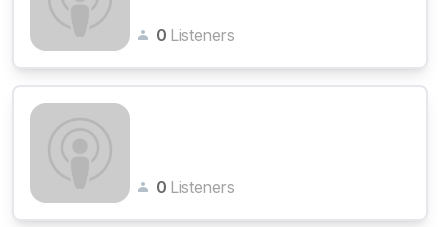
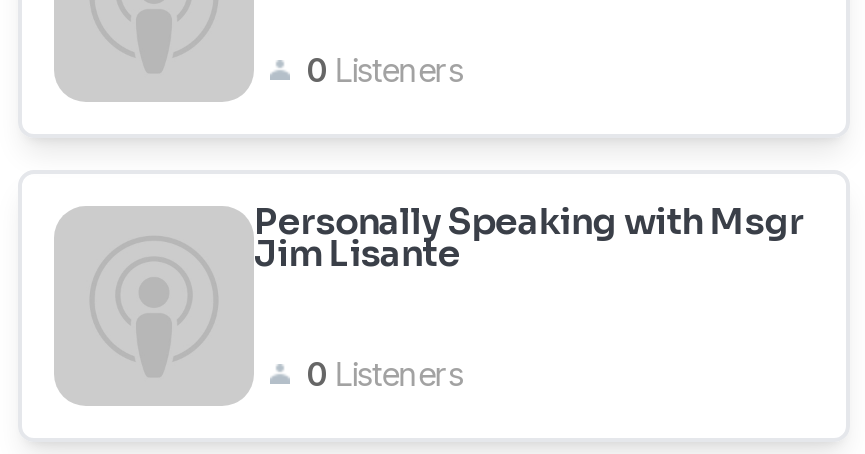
none -> [254,200,804,276] Personally Speaking with Msgr | Jim Lisante

